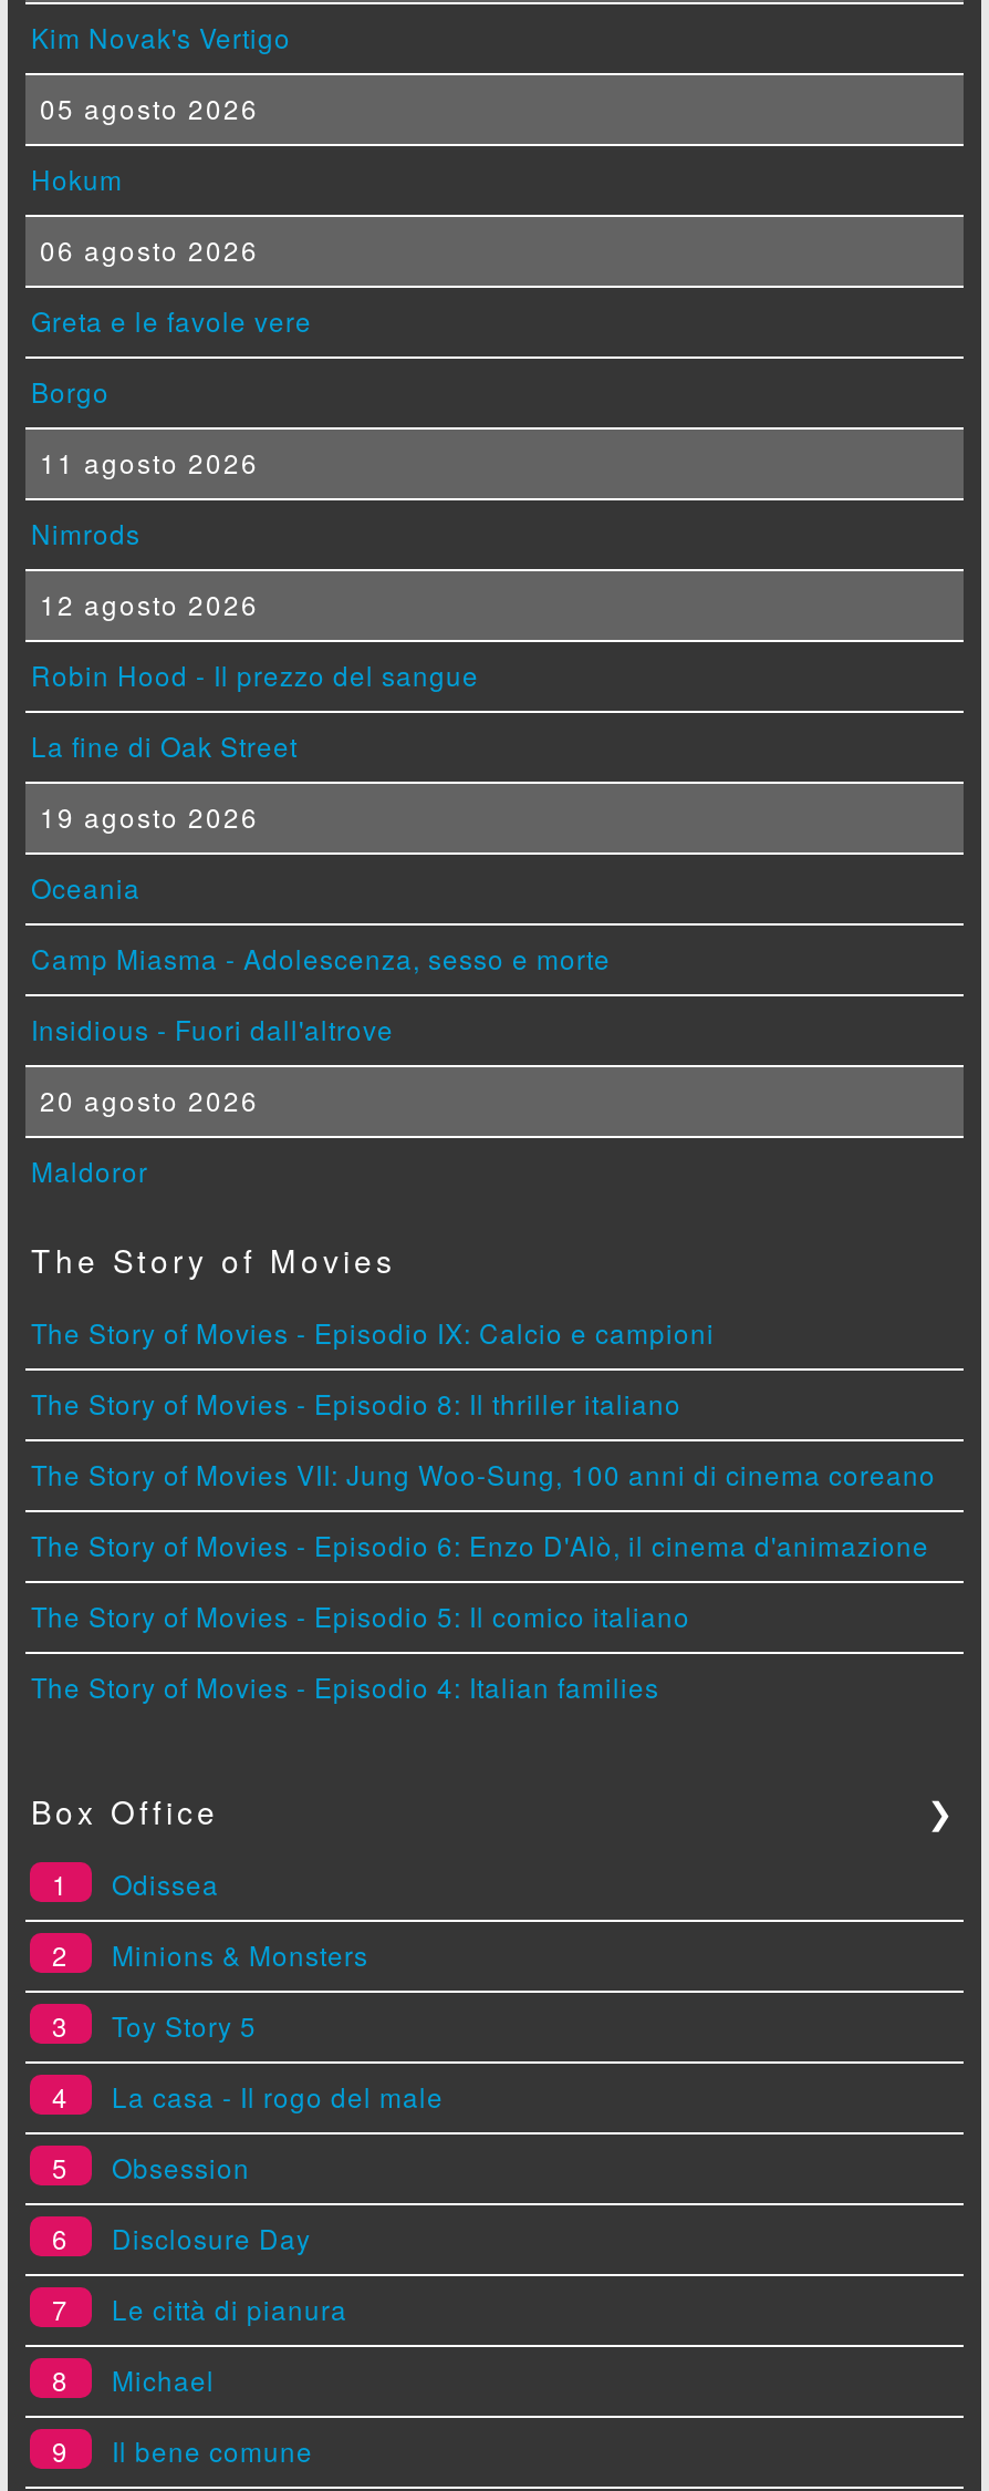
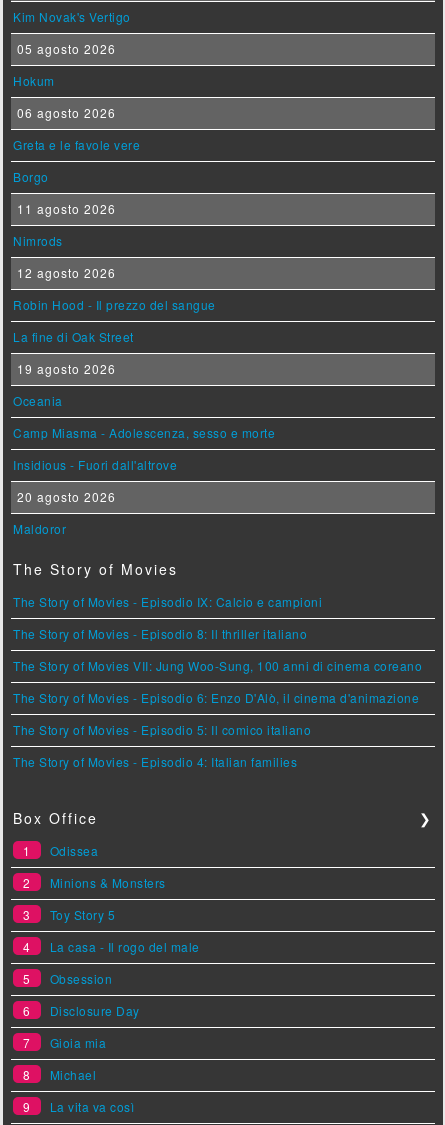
[112,2291,347,2328] Le città di pianura -> [50,1034,106,1051] Gioia mia
[112,2432,313,2470] Il bene comune -> [50,1098,134,1115] La vita va così

